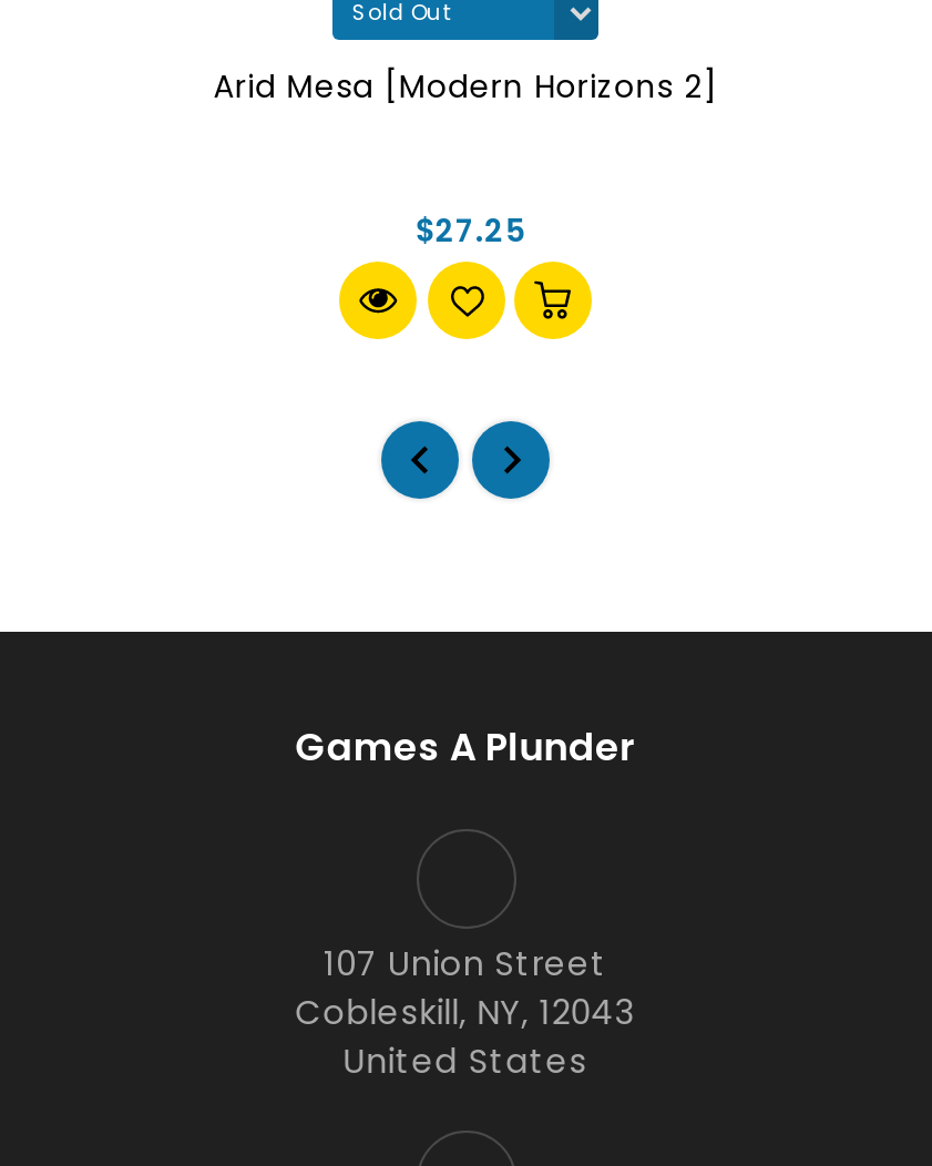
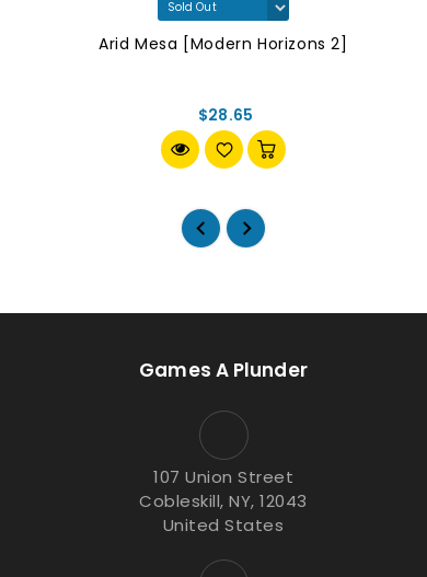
[415,209,525,254] $27.25 -> [198,104,253,126] $28.65

